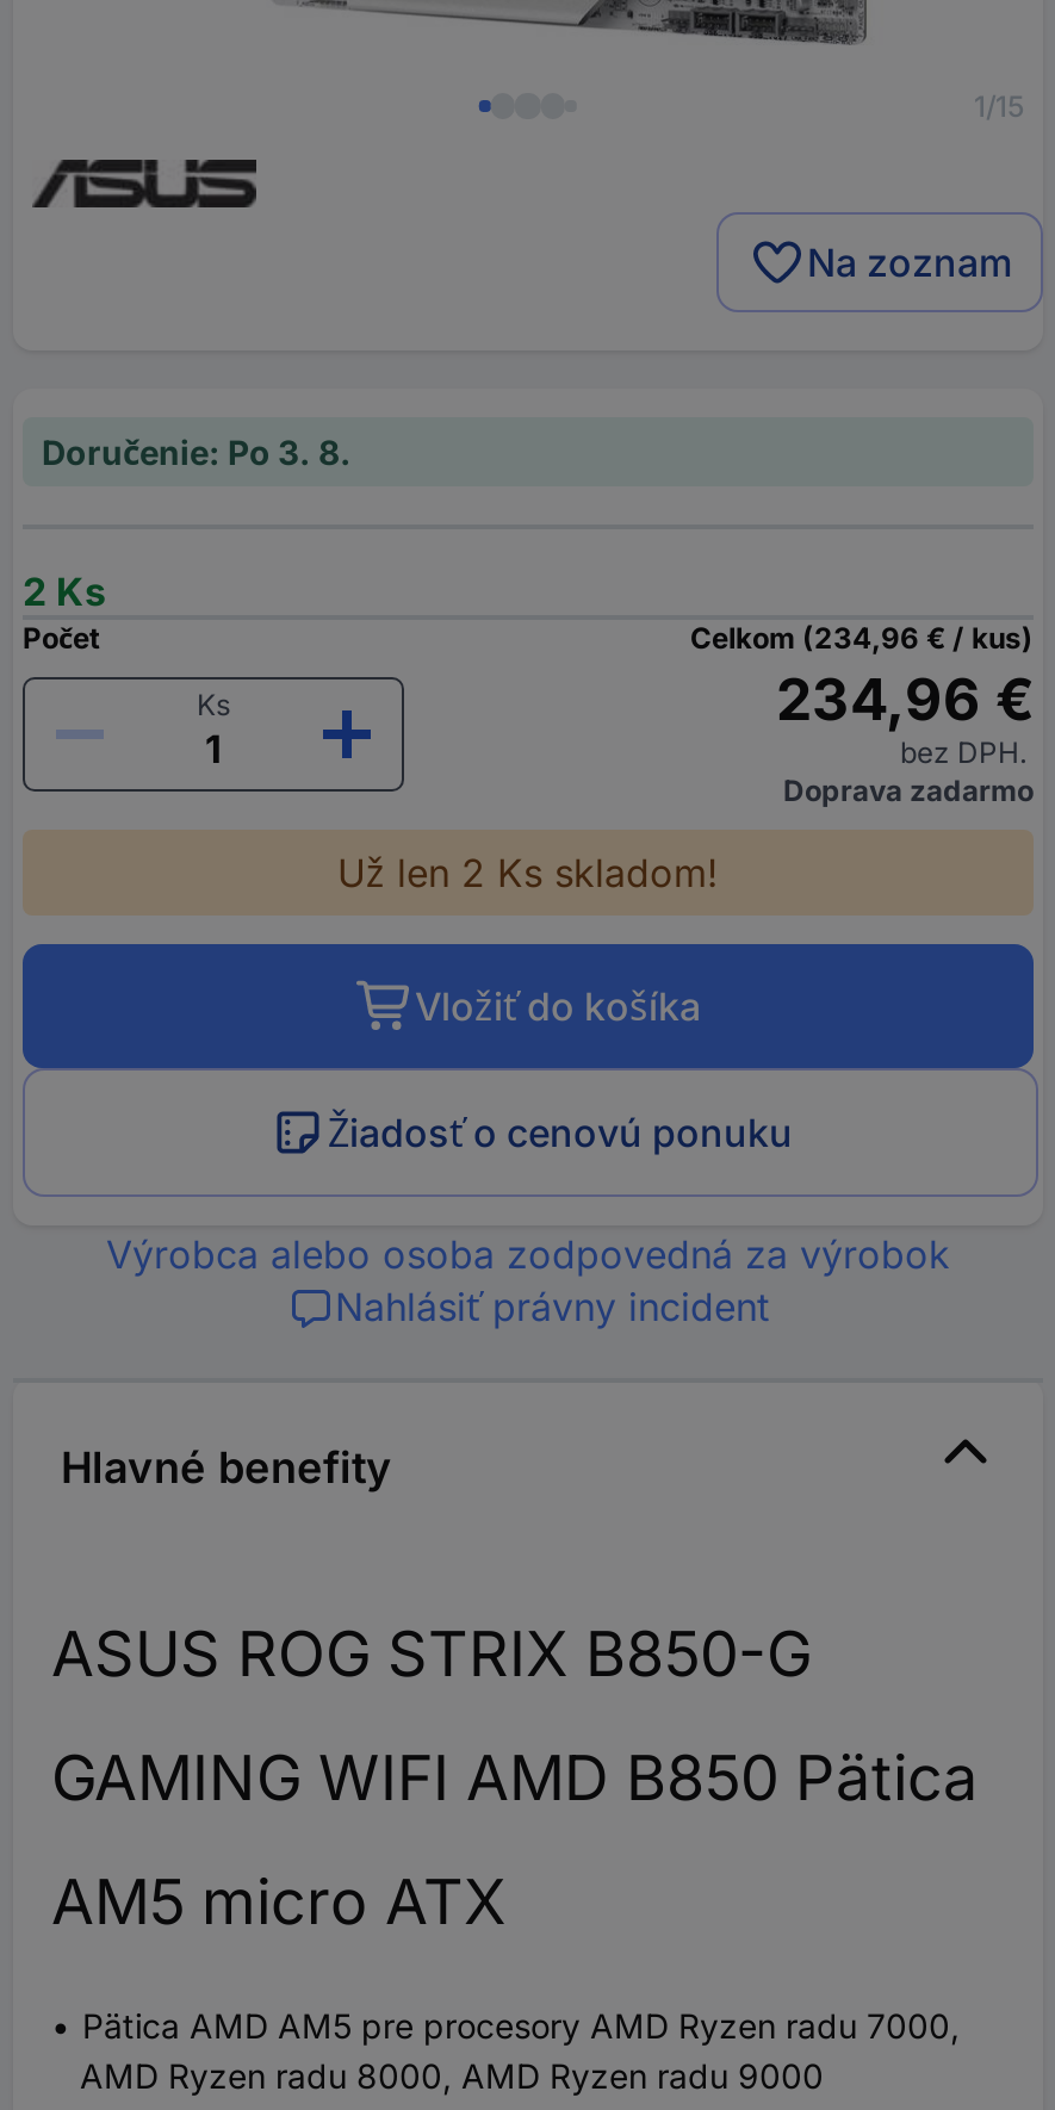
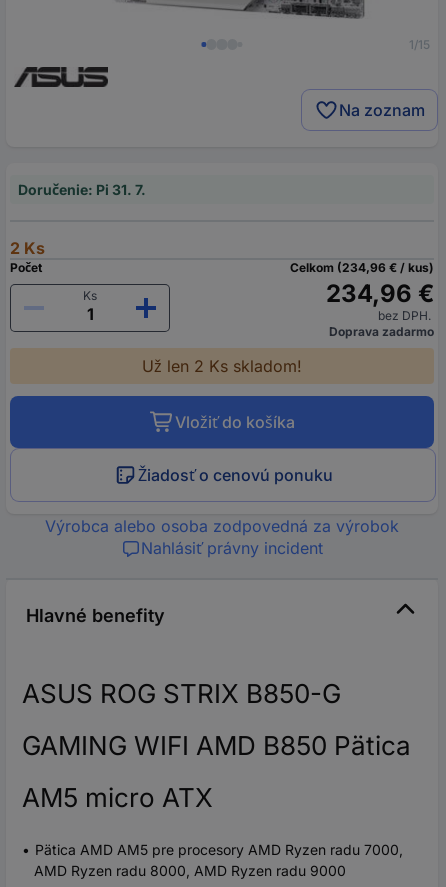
[42,431,352,472] Doručenie: Po 3. 8. -> [18,181,146,198] Doručenie: Pi 31. 7.

